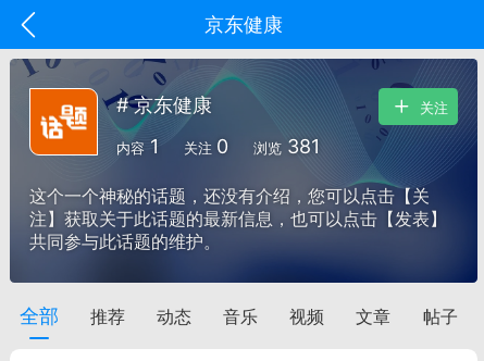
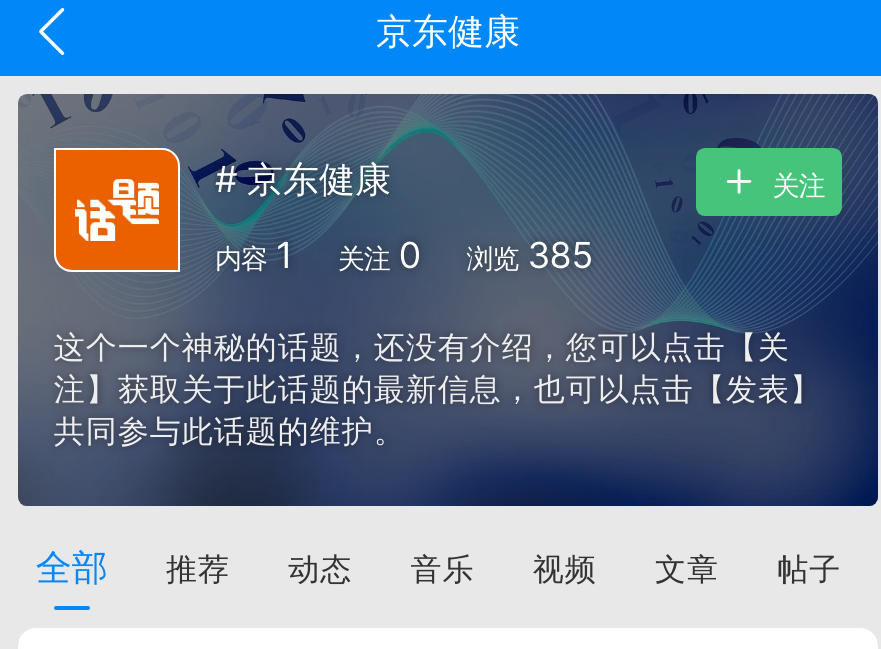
[117,135,319,158] 内容 1 关注 0 浏览 381 -> [215,235,593,277] 内容 1 关注 0 浏览 385

